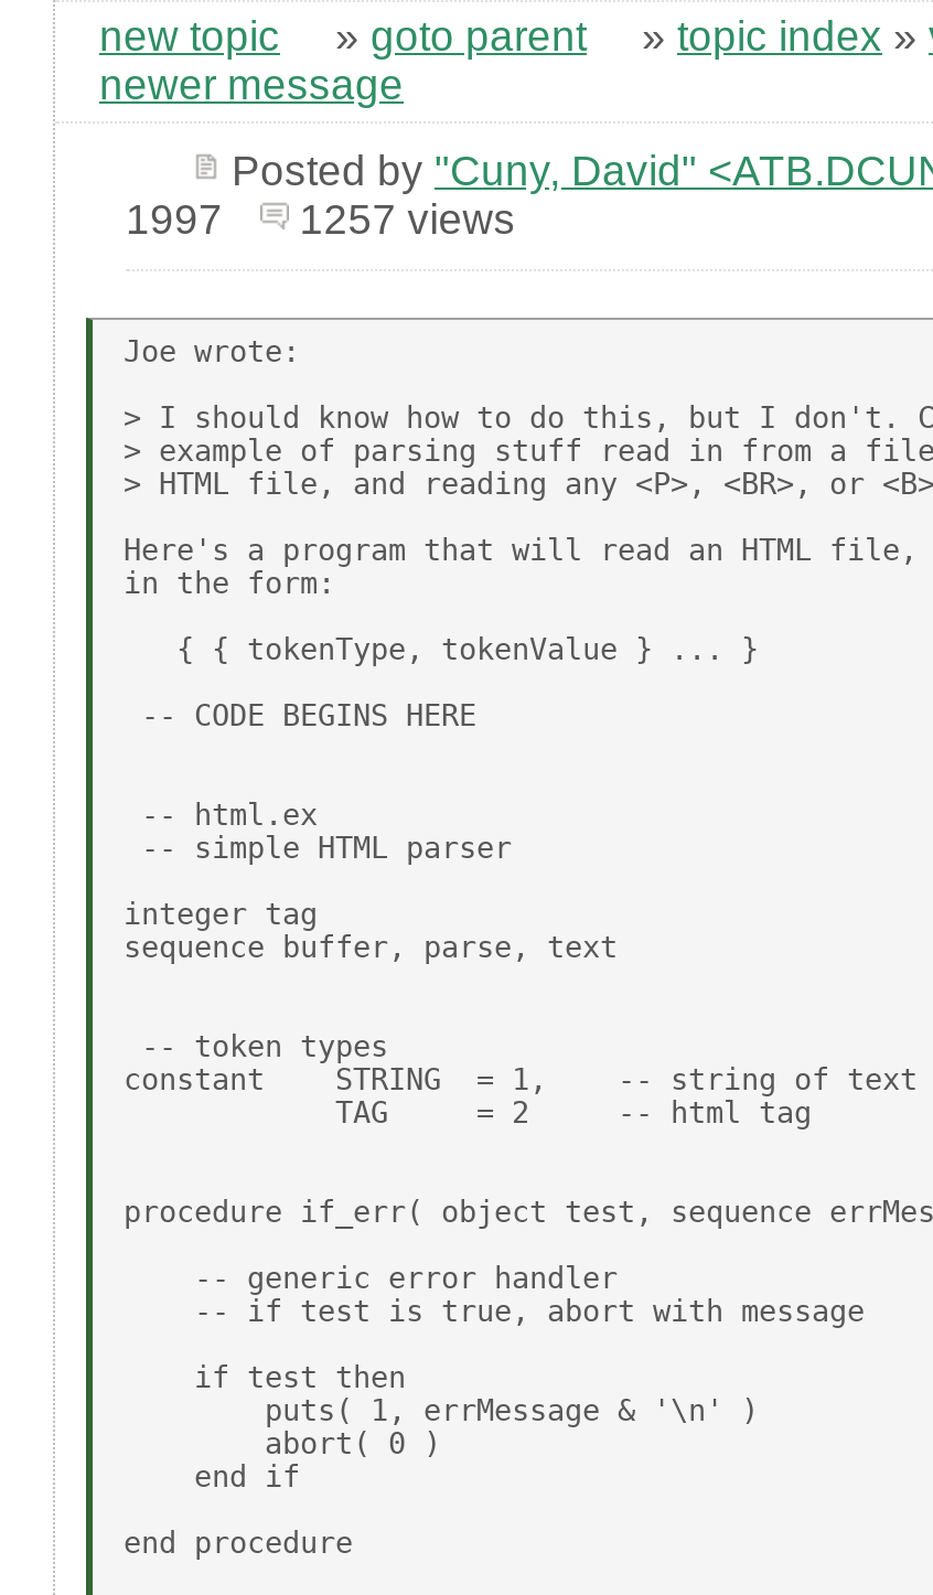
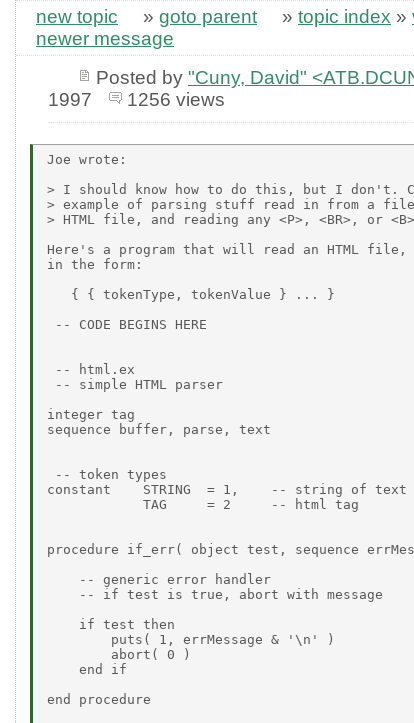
[126,196,515,243] 1997 1257 views -> [48,89,225,110] 1997 1256 views

